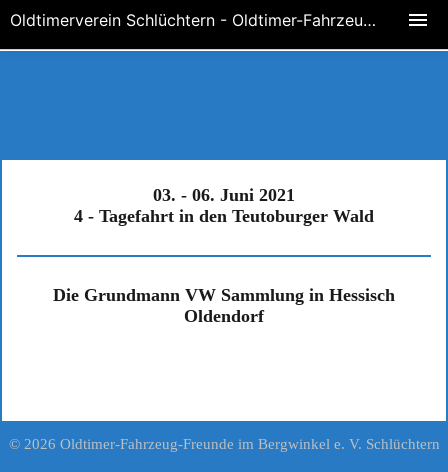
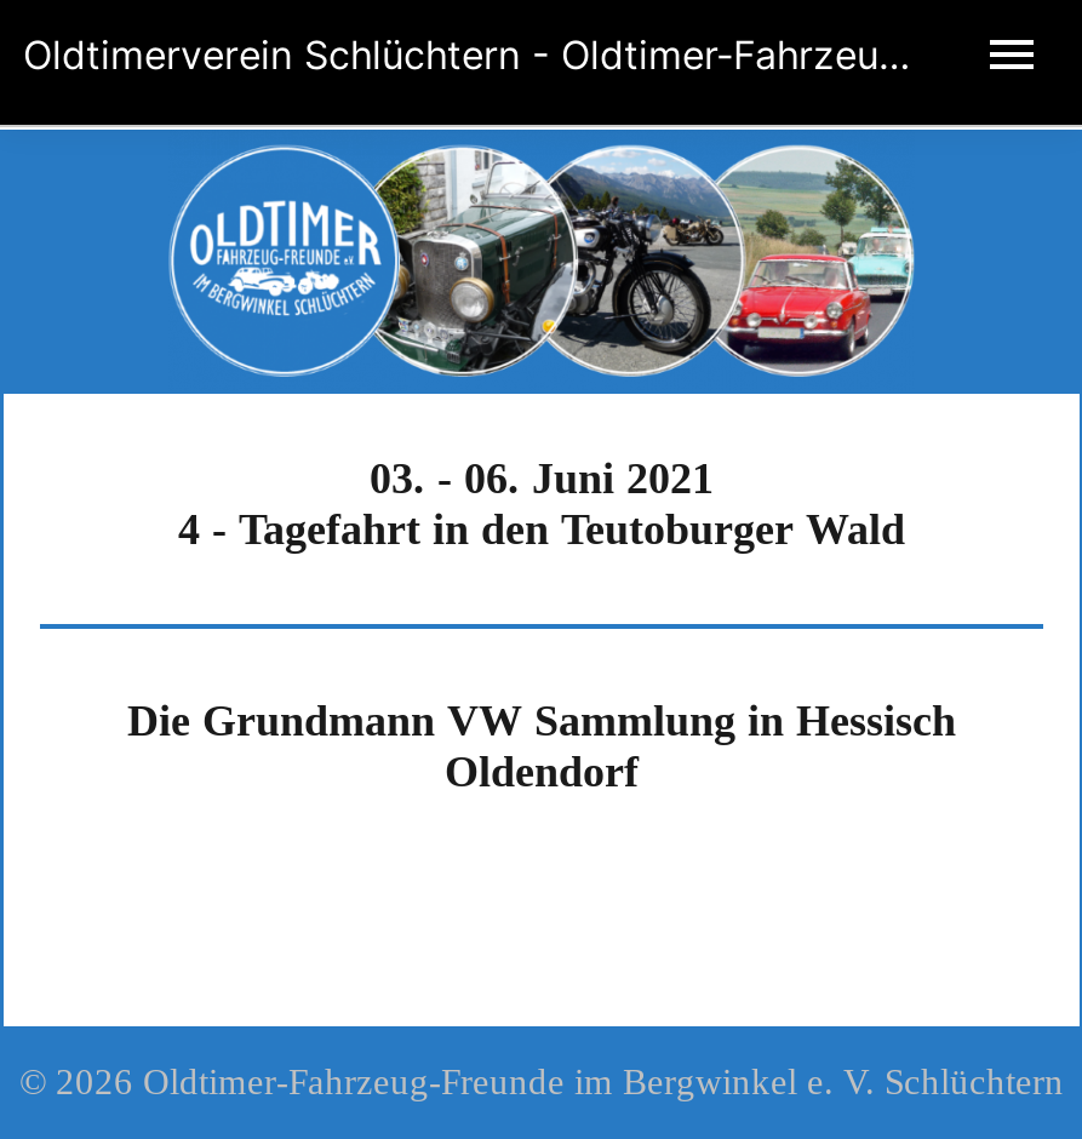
none -> [168,142,917,379] [image]

